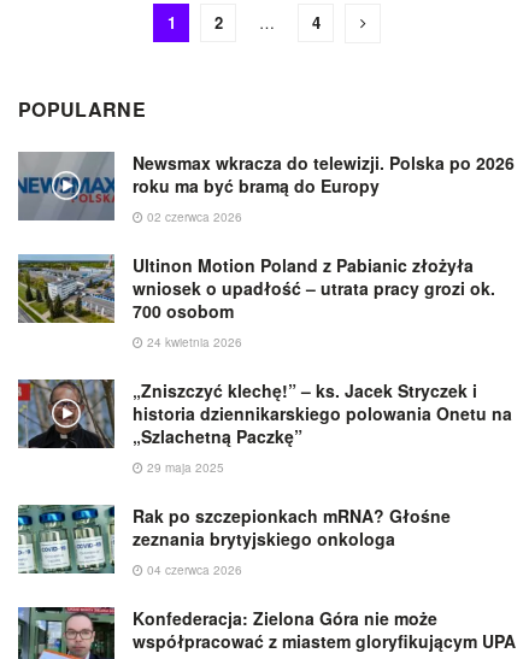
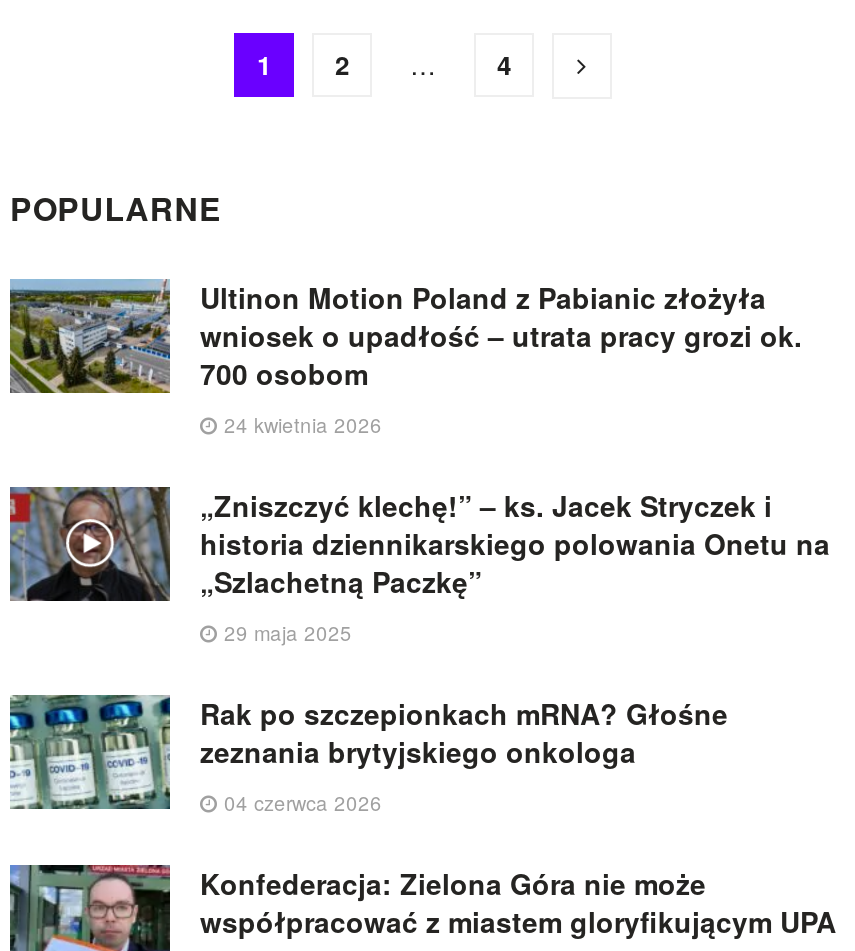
[17,150,515,225] [image] | Newsmax wkracza do telewizji. Polska po 2026 | roku ma być bramą do Europy | 02 czerwca 2026 -> none

